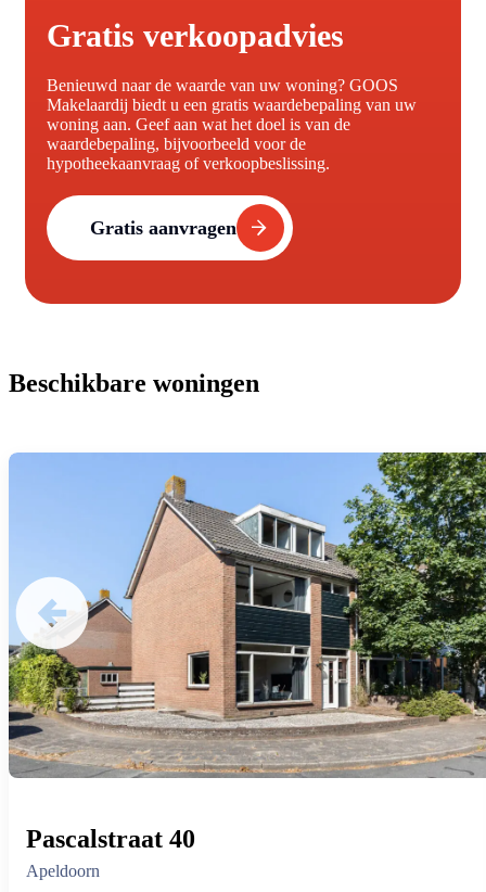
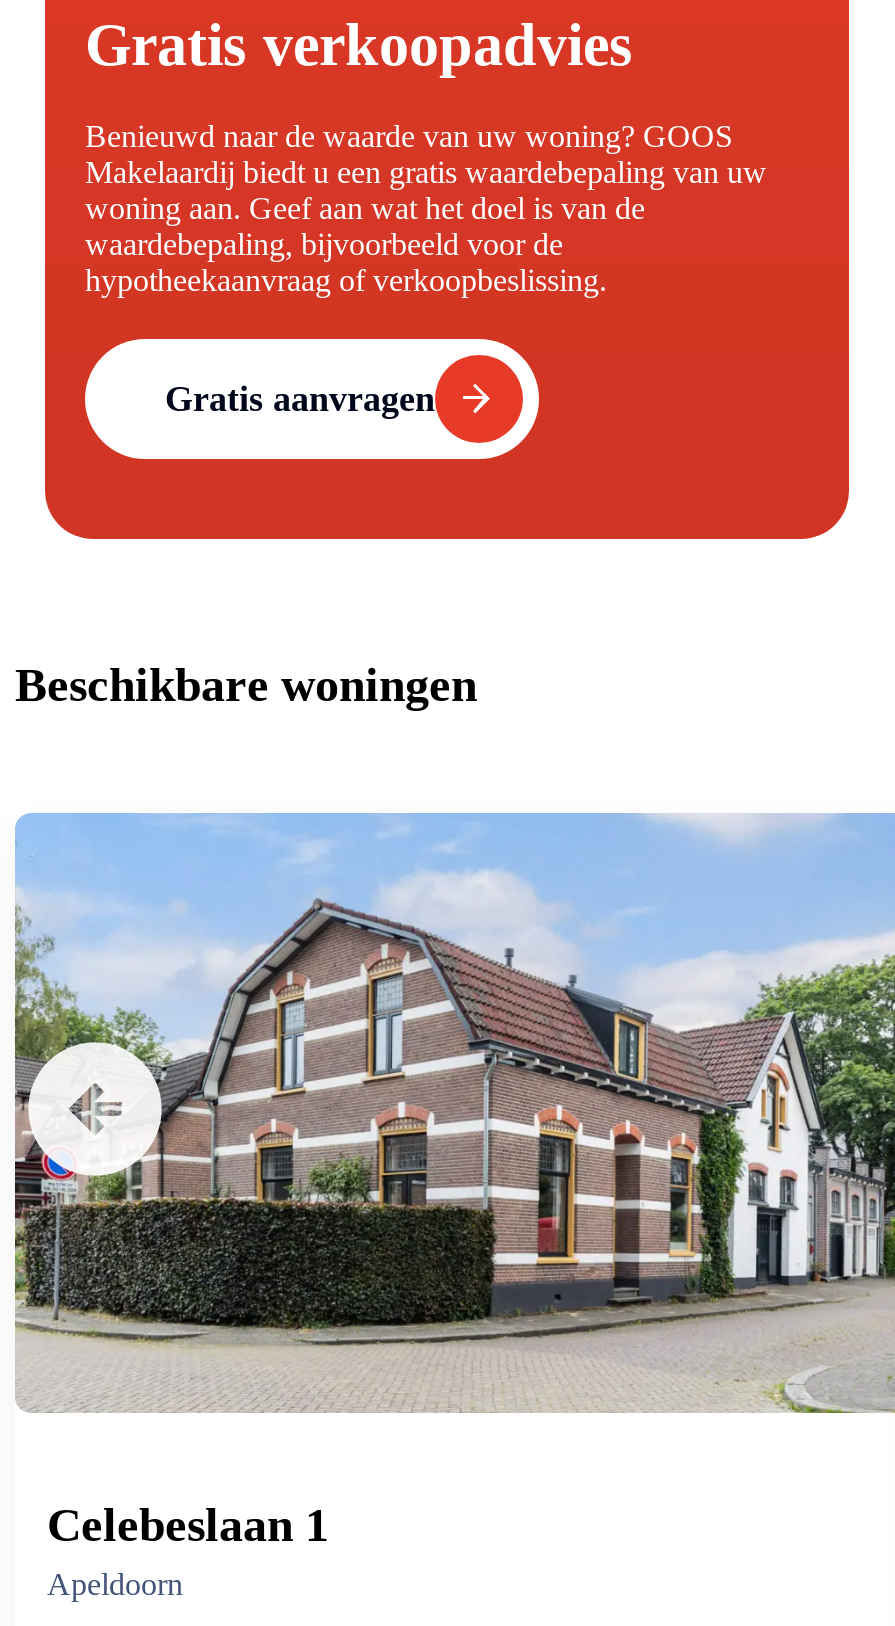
[8,451,483,778] [image] -> [13,813,889,1415] [image]
[26,825,195,853] Pascalstraat 40 -> [47,1499,329,1551] Celebeslaan 1

